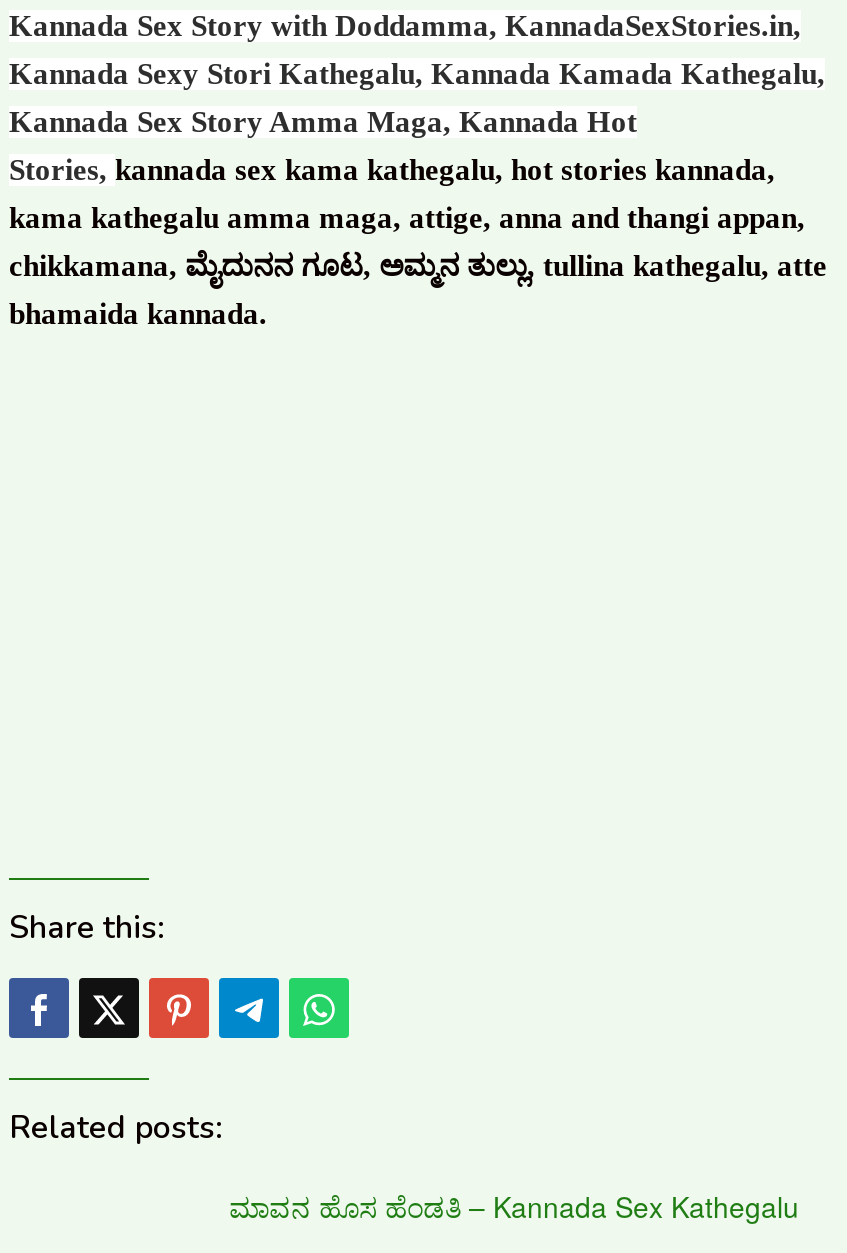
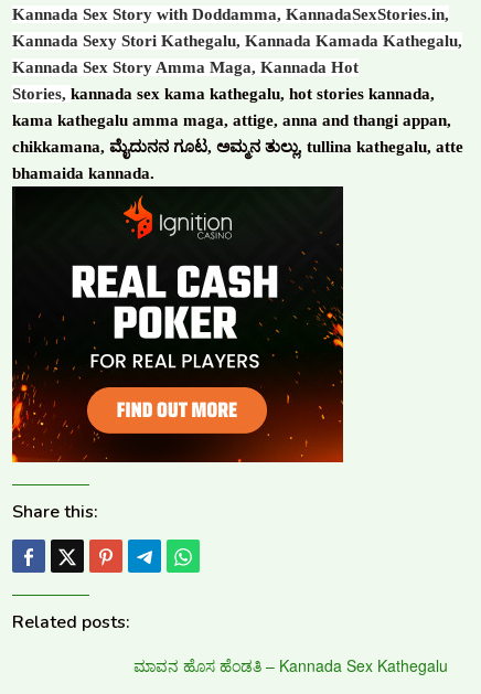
none -> [11,185,344,463] [image]

